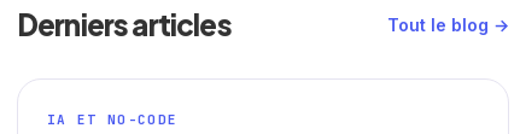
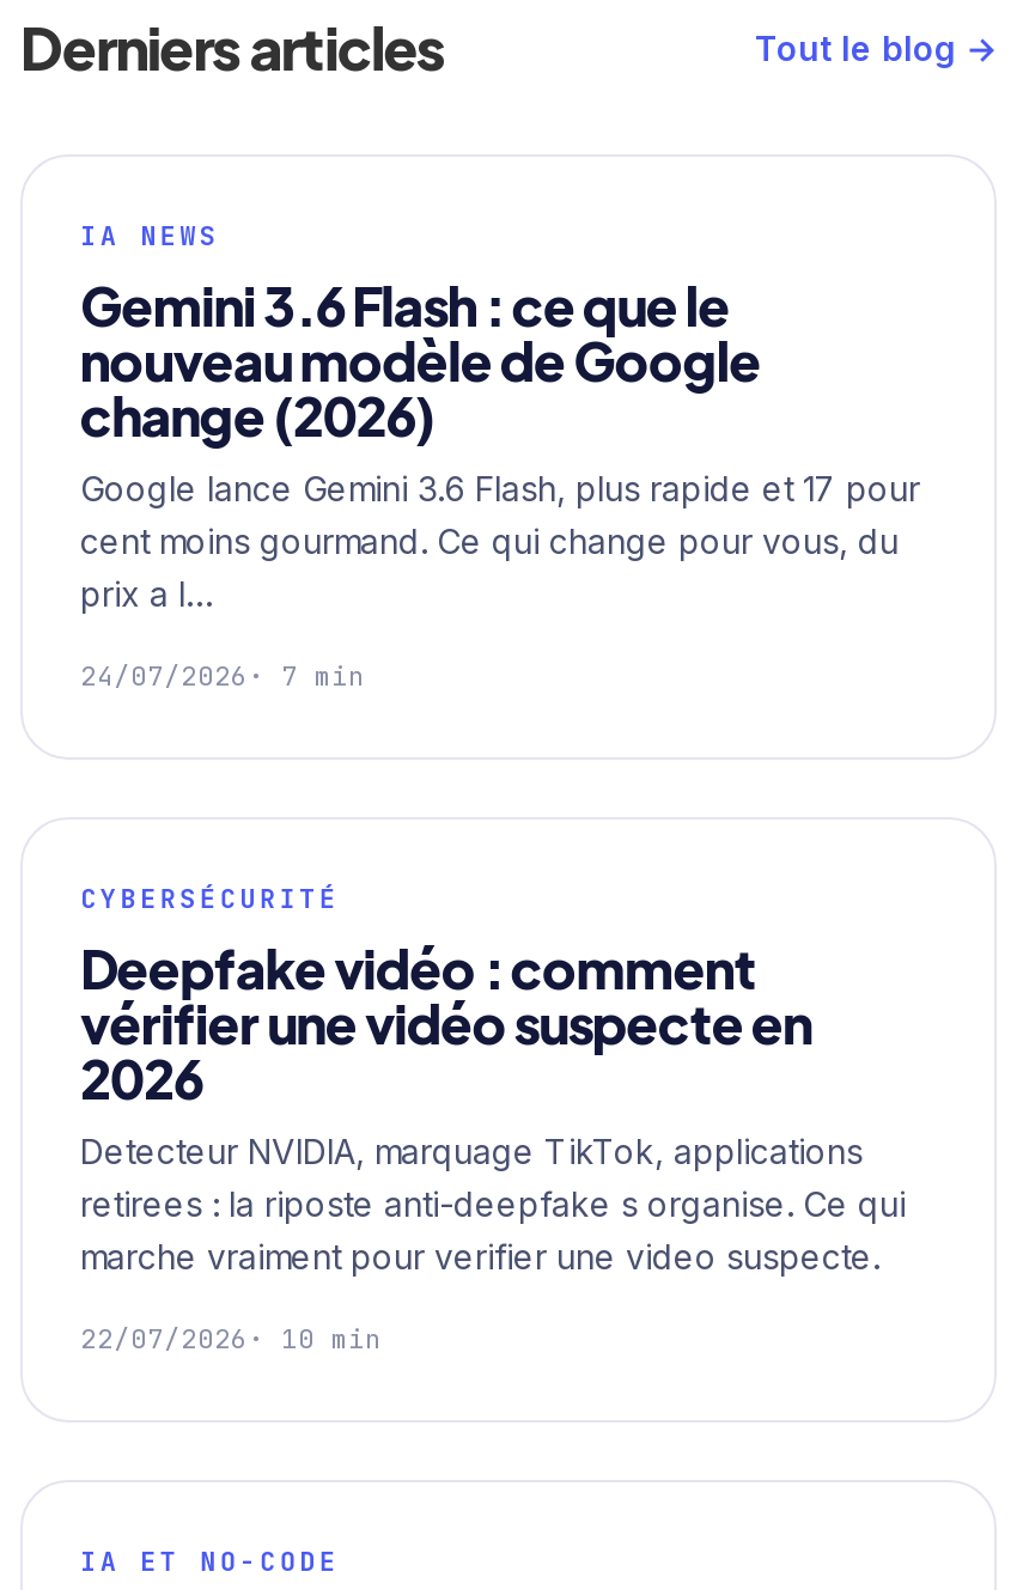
none -> [80,220,920,693] IA NEWS | Gemini 3.6 Flash : ce que le | nouveau modèle de Google | change (2026) | Google lance Gemini 3.6 Flash, plus rapide et 17 pour | cent moins gourmand. Ce qui change pour vous, du | prix a l… | 24/07/2026 · 7 min
none -> [80,882,906,1356] CYBERSÉCURITÉ | Deepfake vidéo : comment | vérifier une vidéo suspecte en | 2026 | Detecteur NVIDIA, marquage TikTok, applications | retirees : la riposte anti-deepfake s organise. Ce qui | marche vraiment pour verifier une video suspecte. | 22/07/2026 · 10 min

